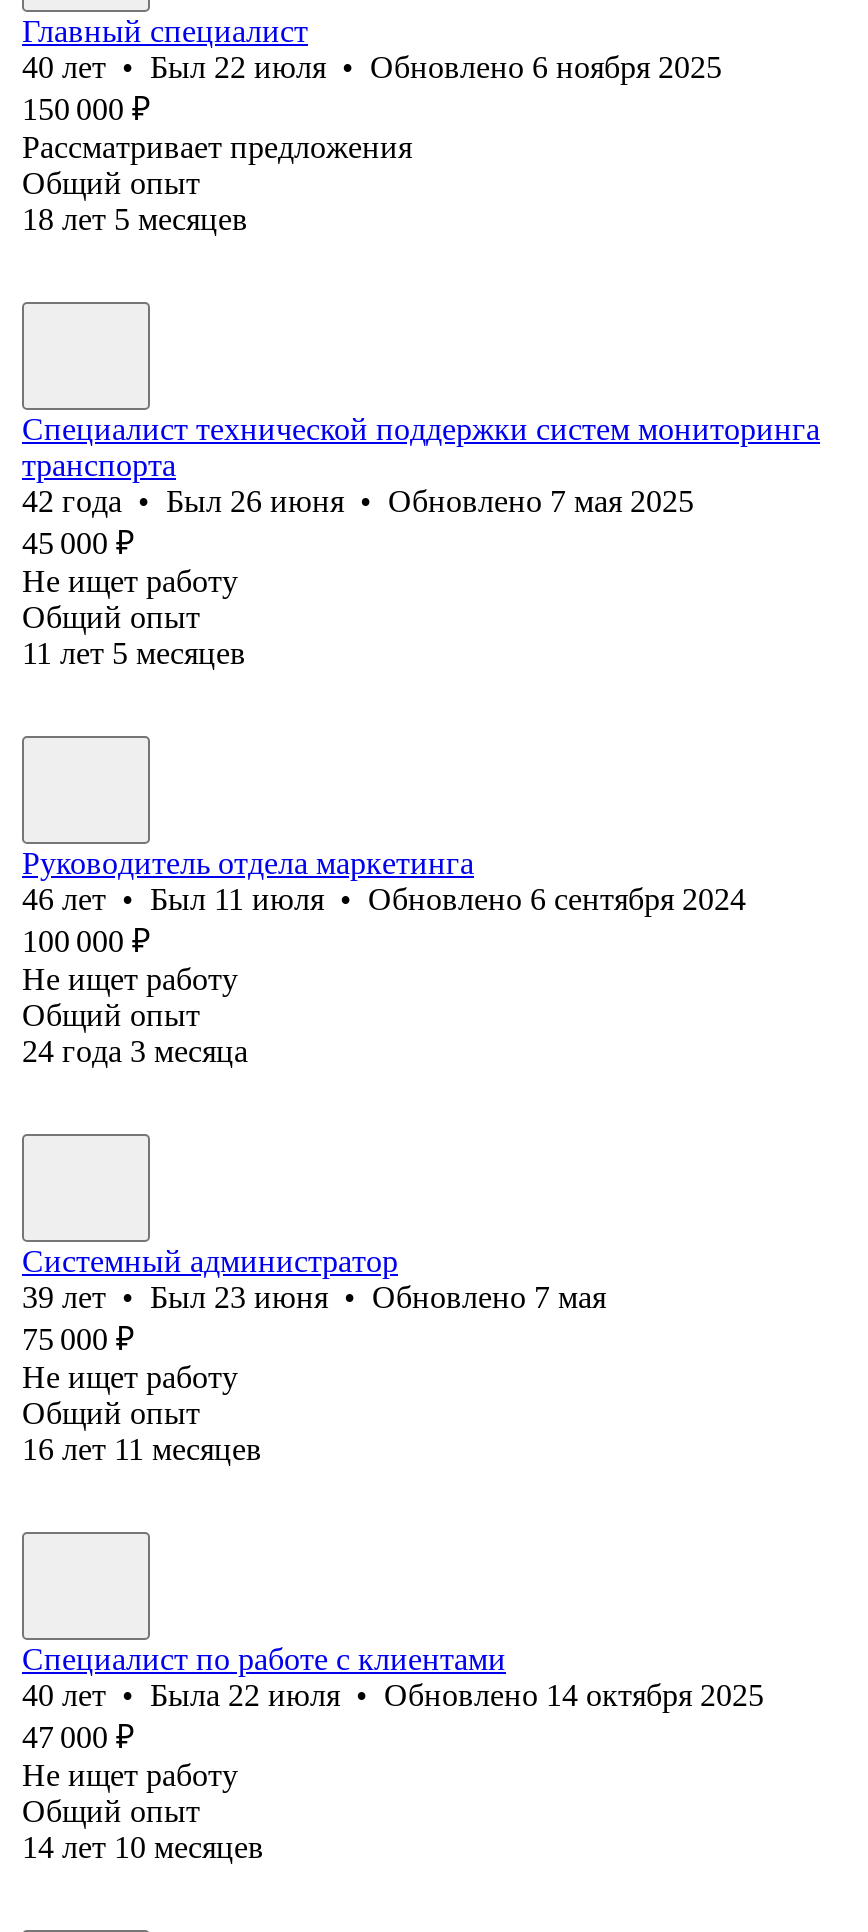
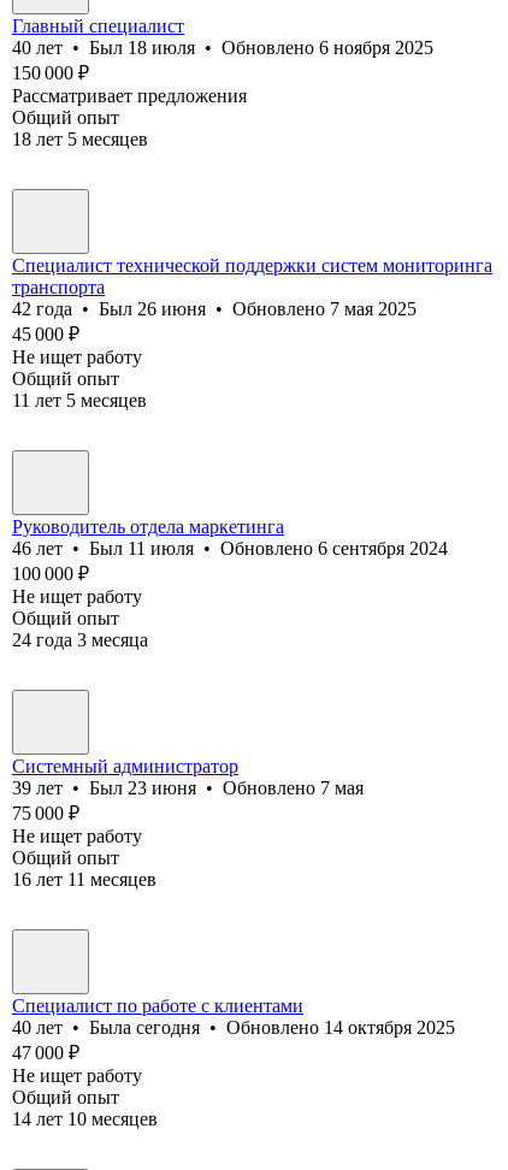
[22,50,722,84] 40 лет • Был 22 июля • Обновлено 6 ноября 2025 -> [12,37,433,58] 40 лет • Был 18 июля • Обновлено 6 ноября 2025
[22,1678,764,1712] 40 лет • Была 22 июля • Обновлено 14 октября 2025 -> [12,1017,455,1037] 40 лет • Была сегодня • Обновлено 14 октября 2025

